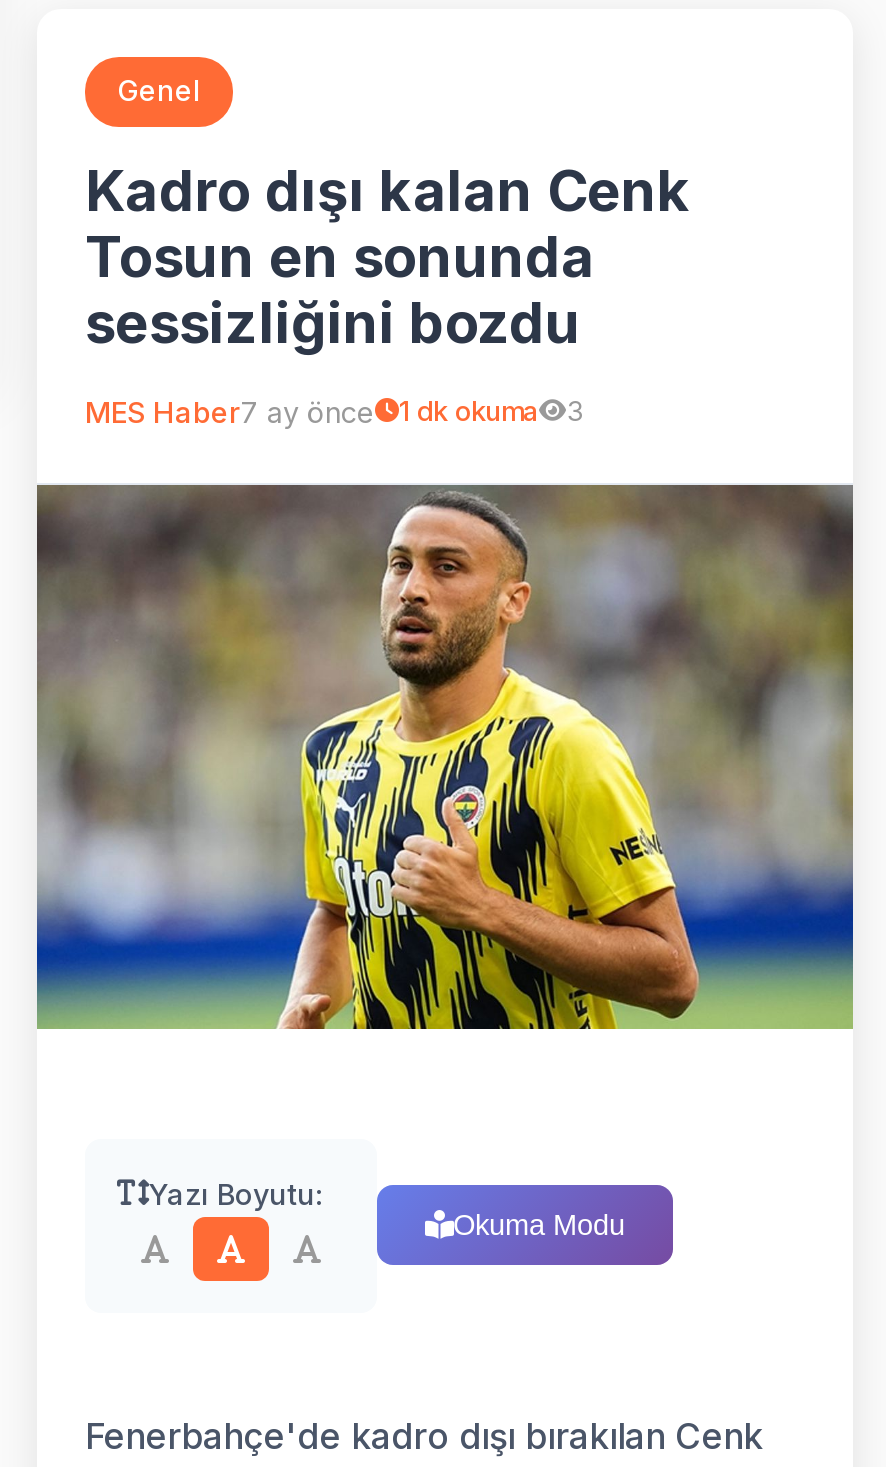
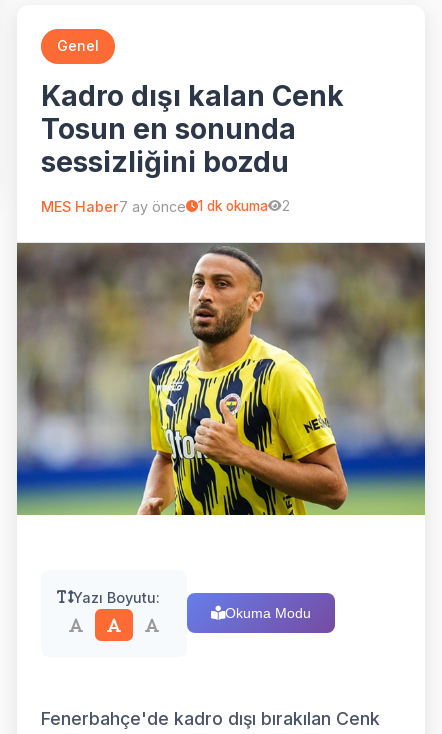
[85,395,583,429] MES Haber7 ay önce 1 dk okuma 3 -> [41,198,290,215] MES Haber7 ay önce 1 dk okuma 2

